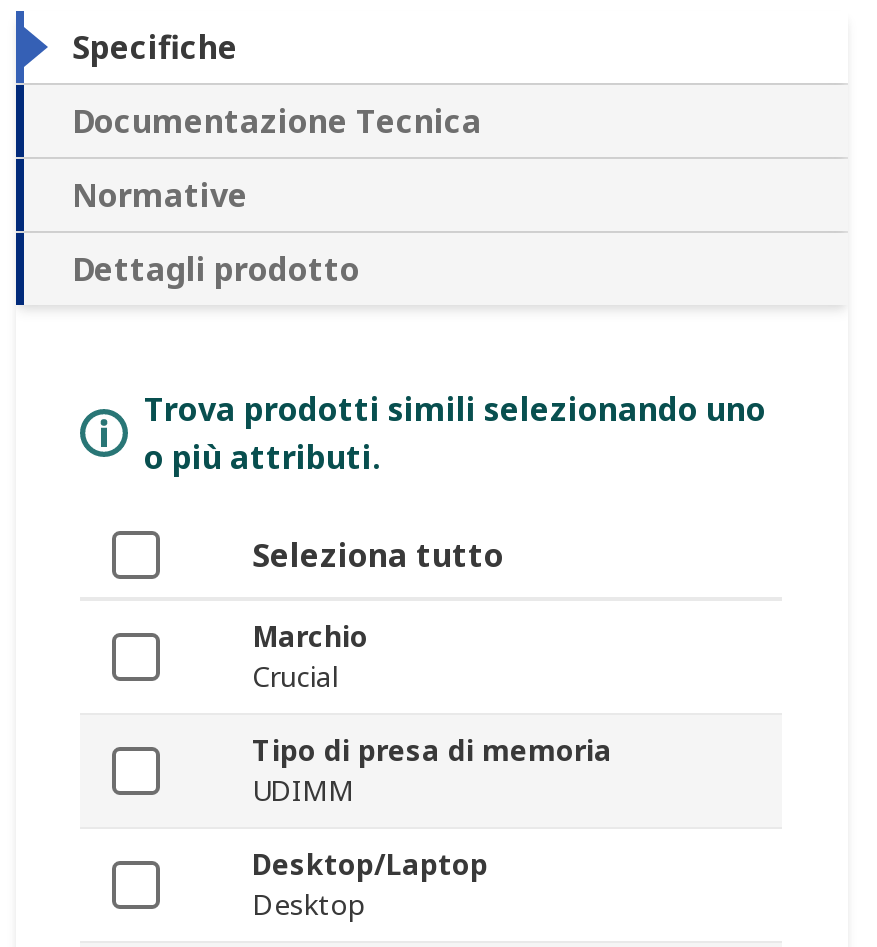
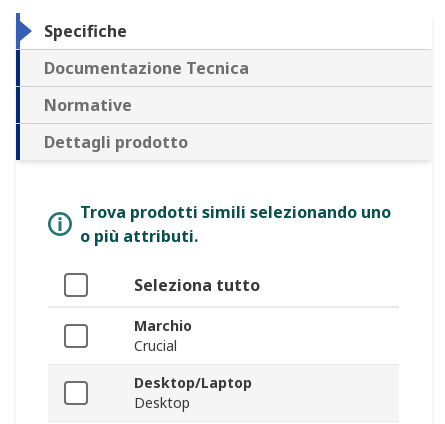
[252,732,612,810] Tipo di presa di memoria | UDIMM -> none

